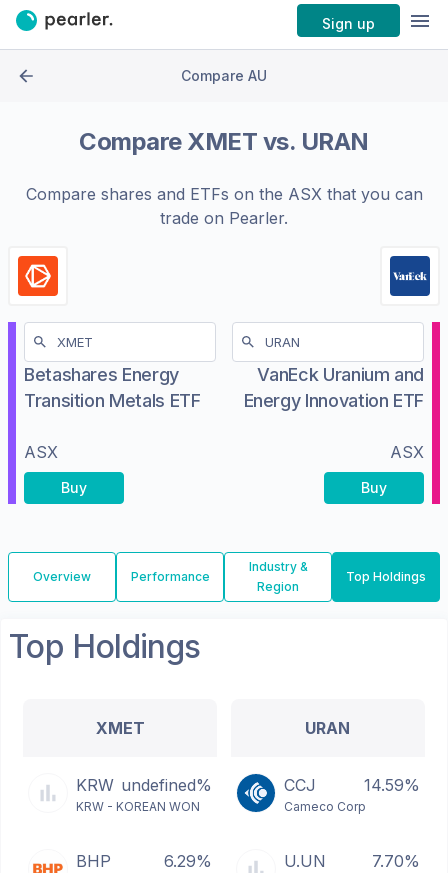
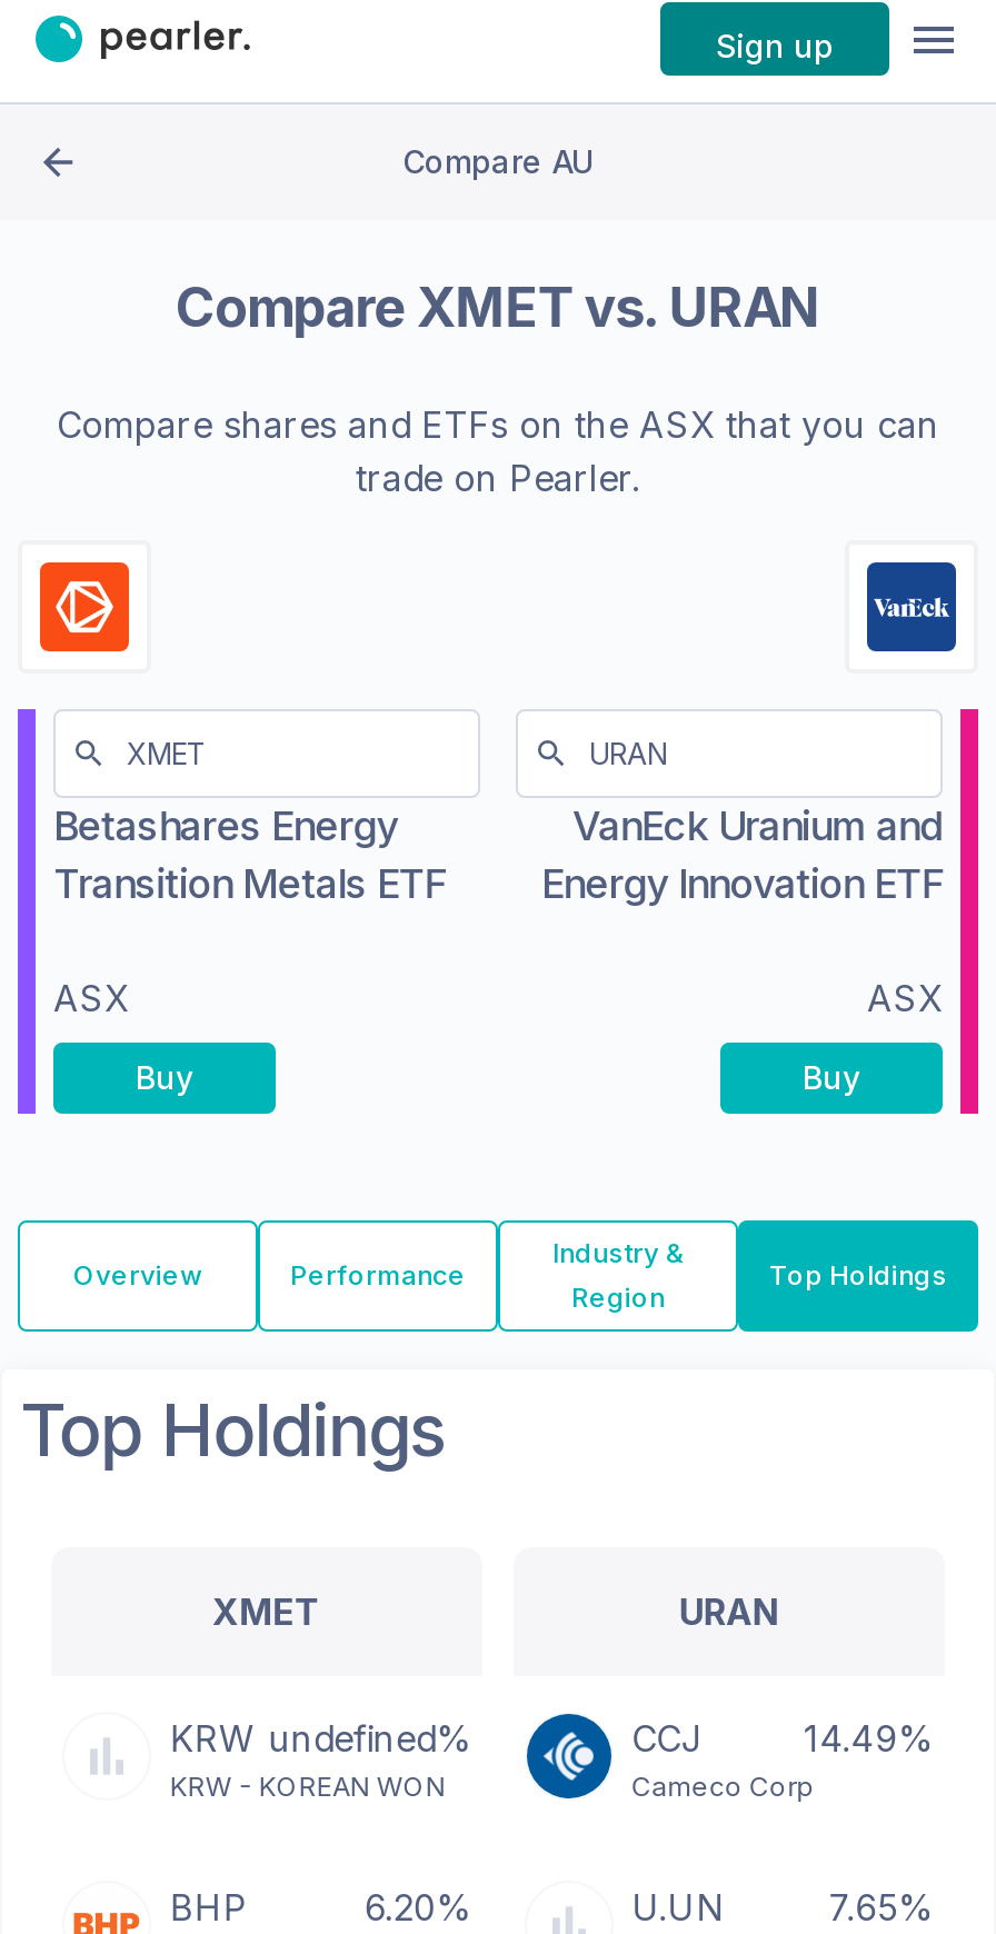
[364,775,420,795] 14.59% -> [804,1716,933,1761] 14.49%
[164,851,212,871] 6.29% -> [364,1885,471,1930] 6.20%
[372,851,420,871] 7.70% -> [829,1885,933,1930] 7.65%

